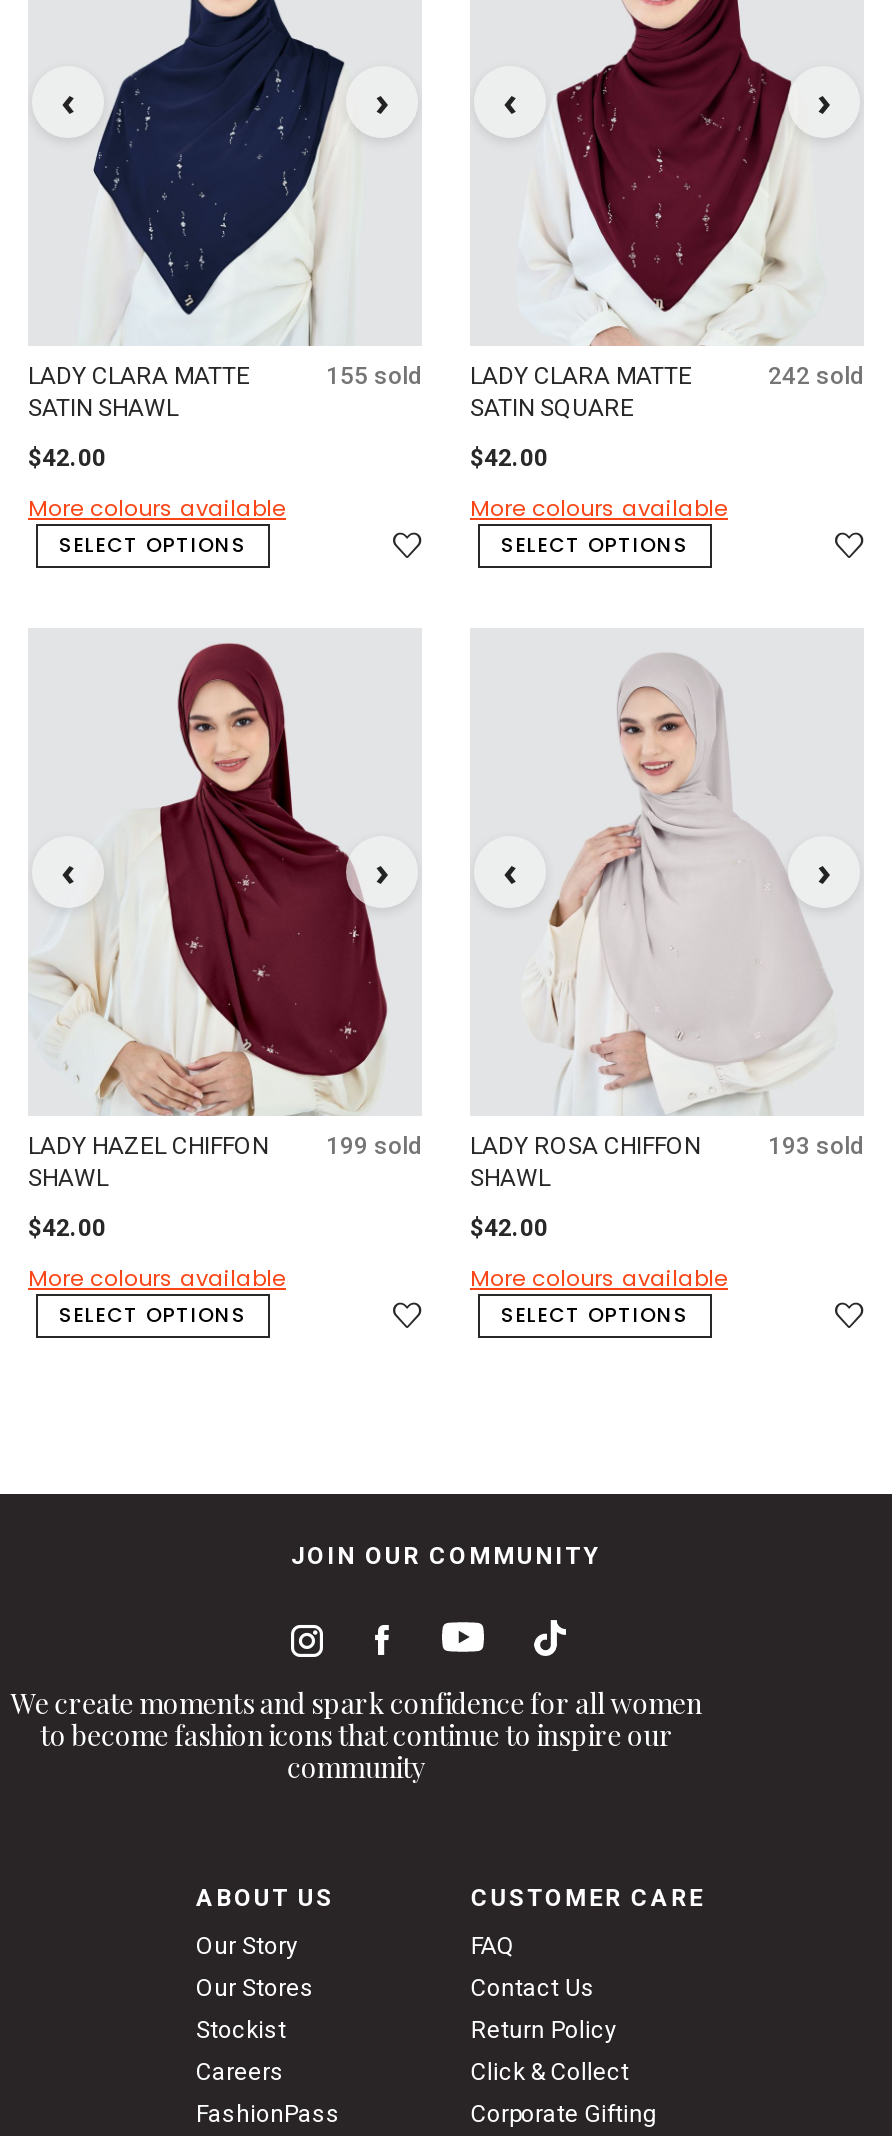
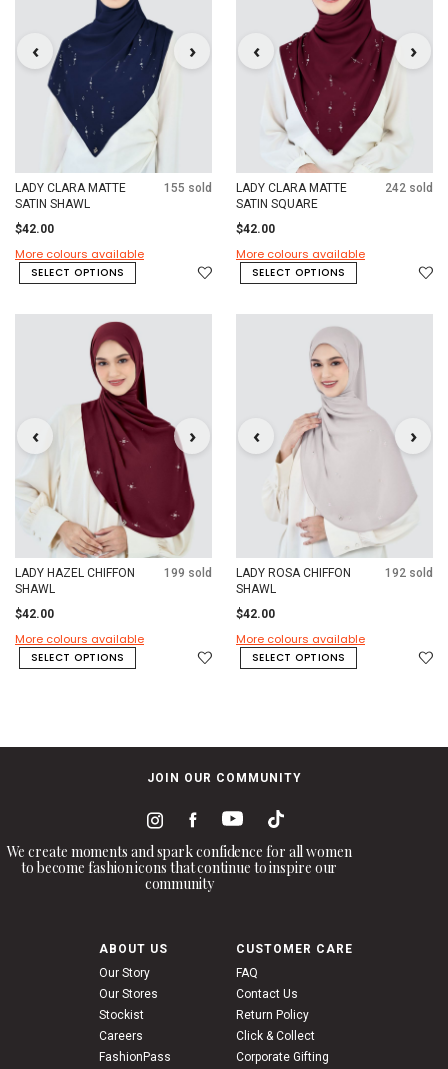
[768,1131,864,1159] 193 sold -> [385,566,433,580] 192 sold

